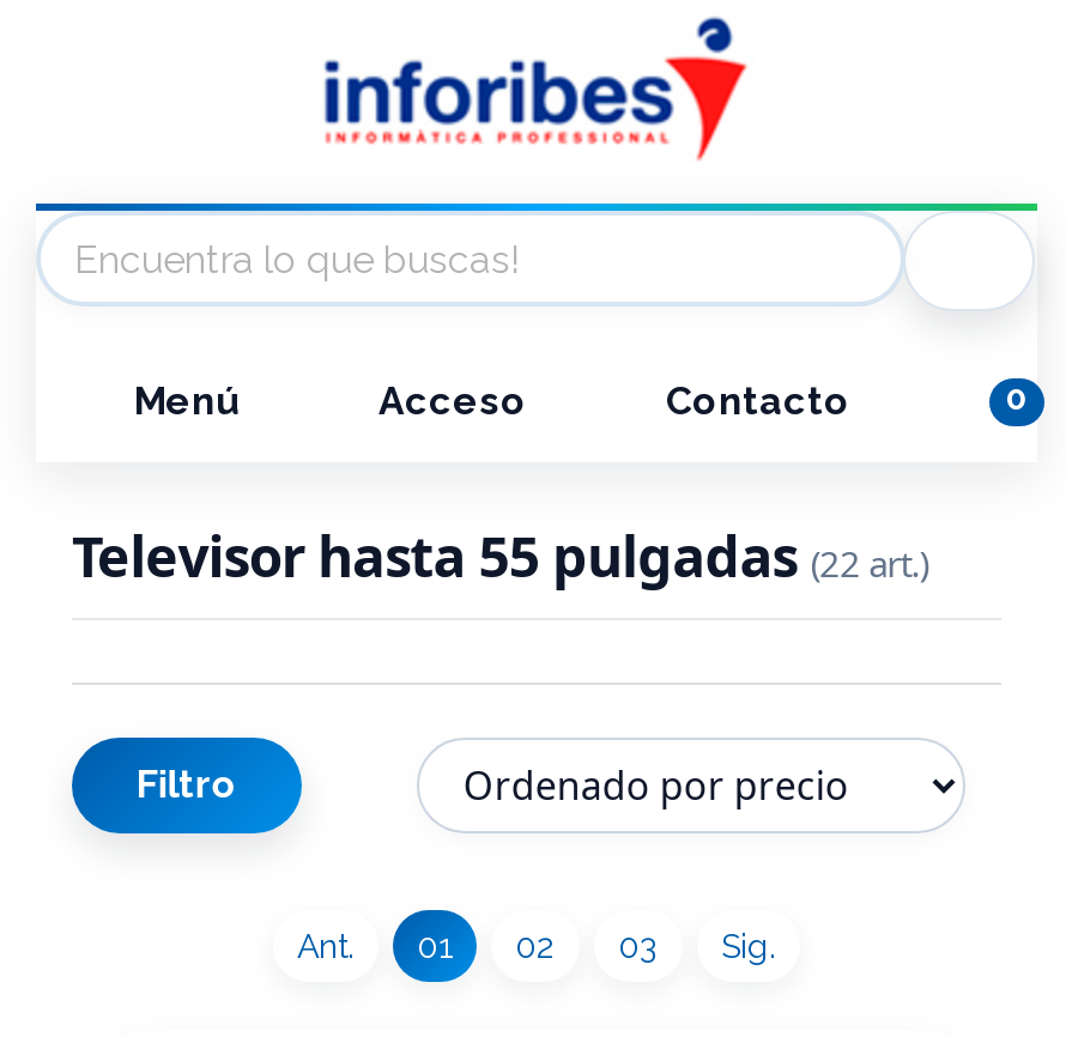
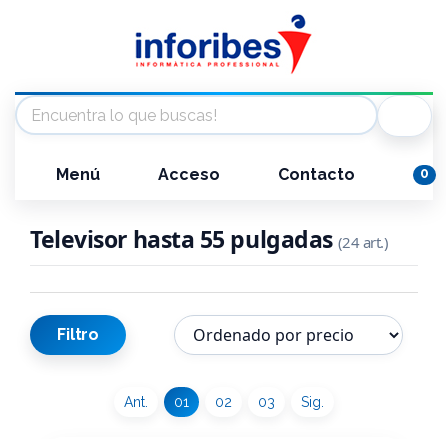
[72,517,928,594] Televisor hasta 55 pulgadas (22 art.) -> [30,223,387,255] Televisor hasta 55 pulgadas (24 art.)

